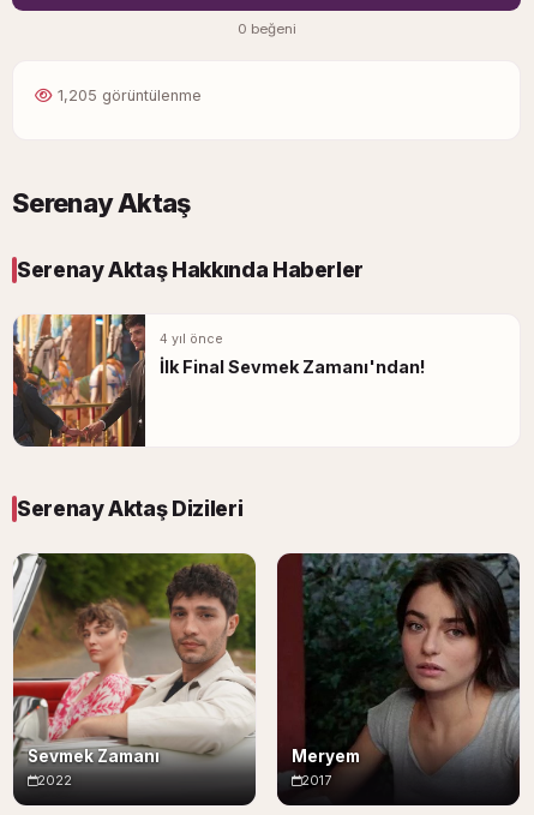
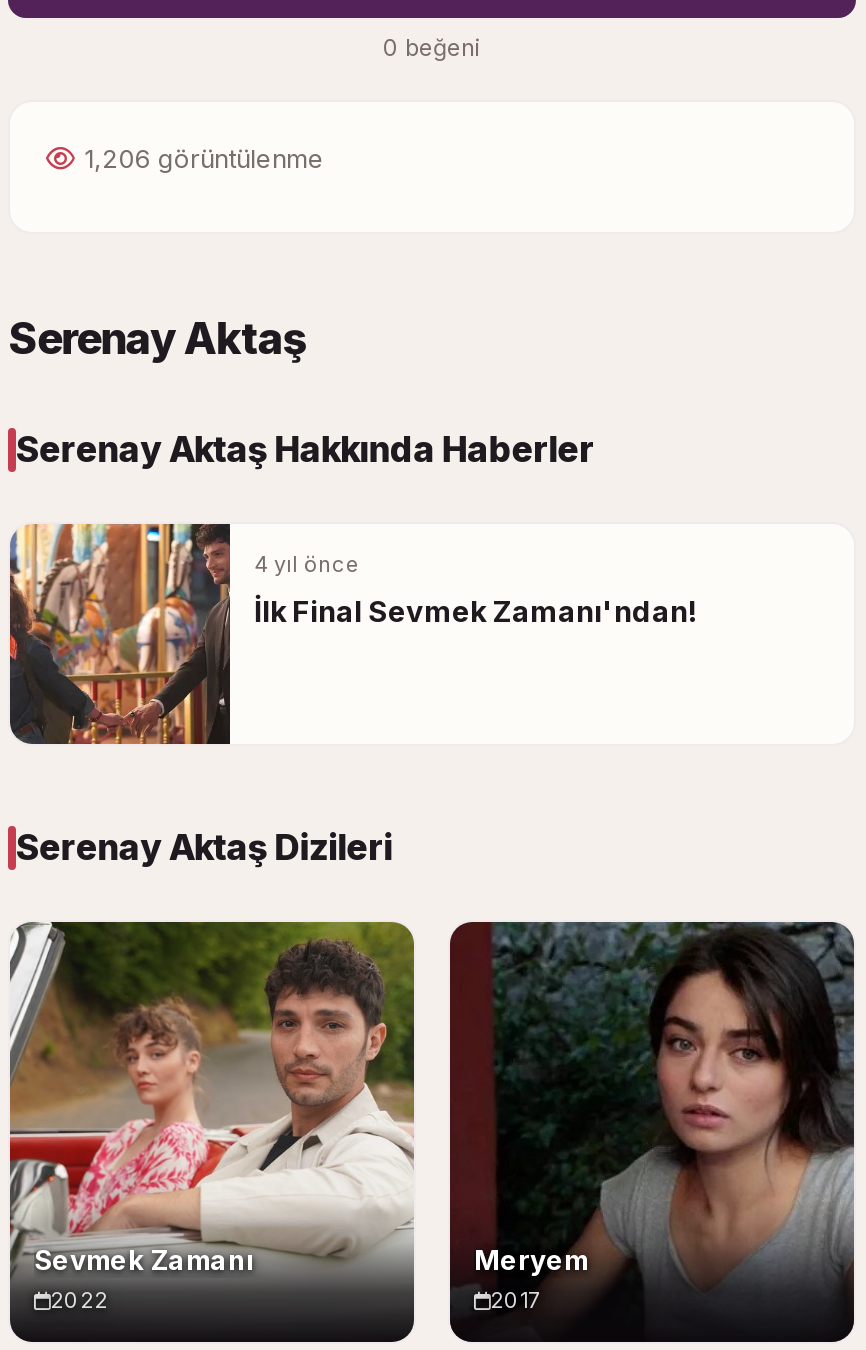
[58,86,202,104] 1,205 görüntülenme -> [84,144,324,174] 1,206 görüntülenme

